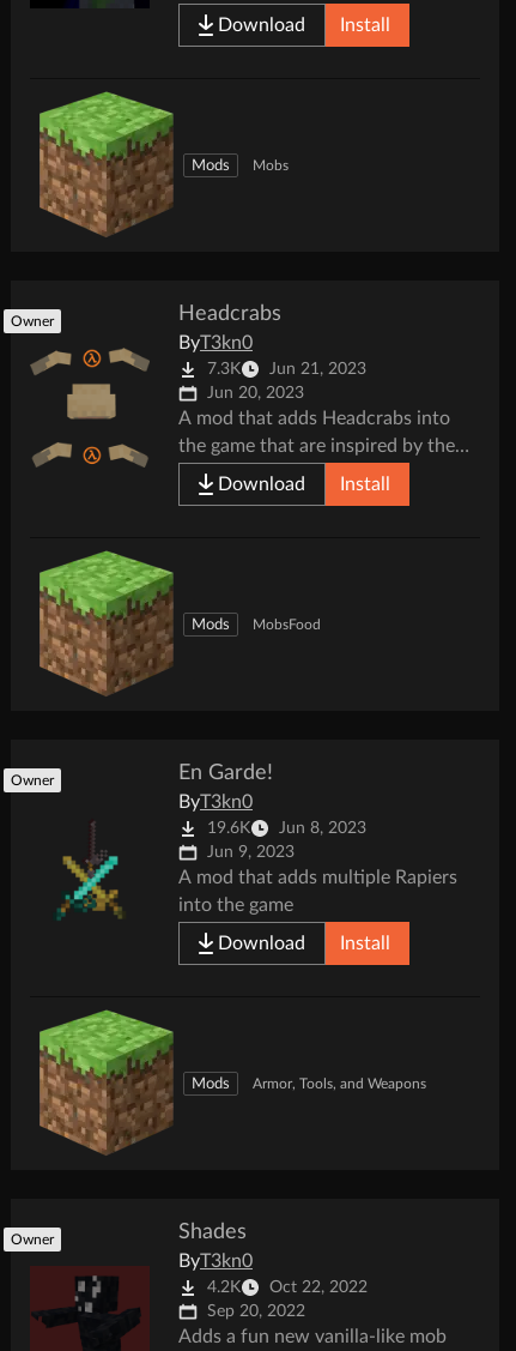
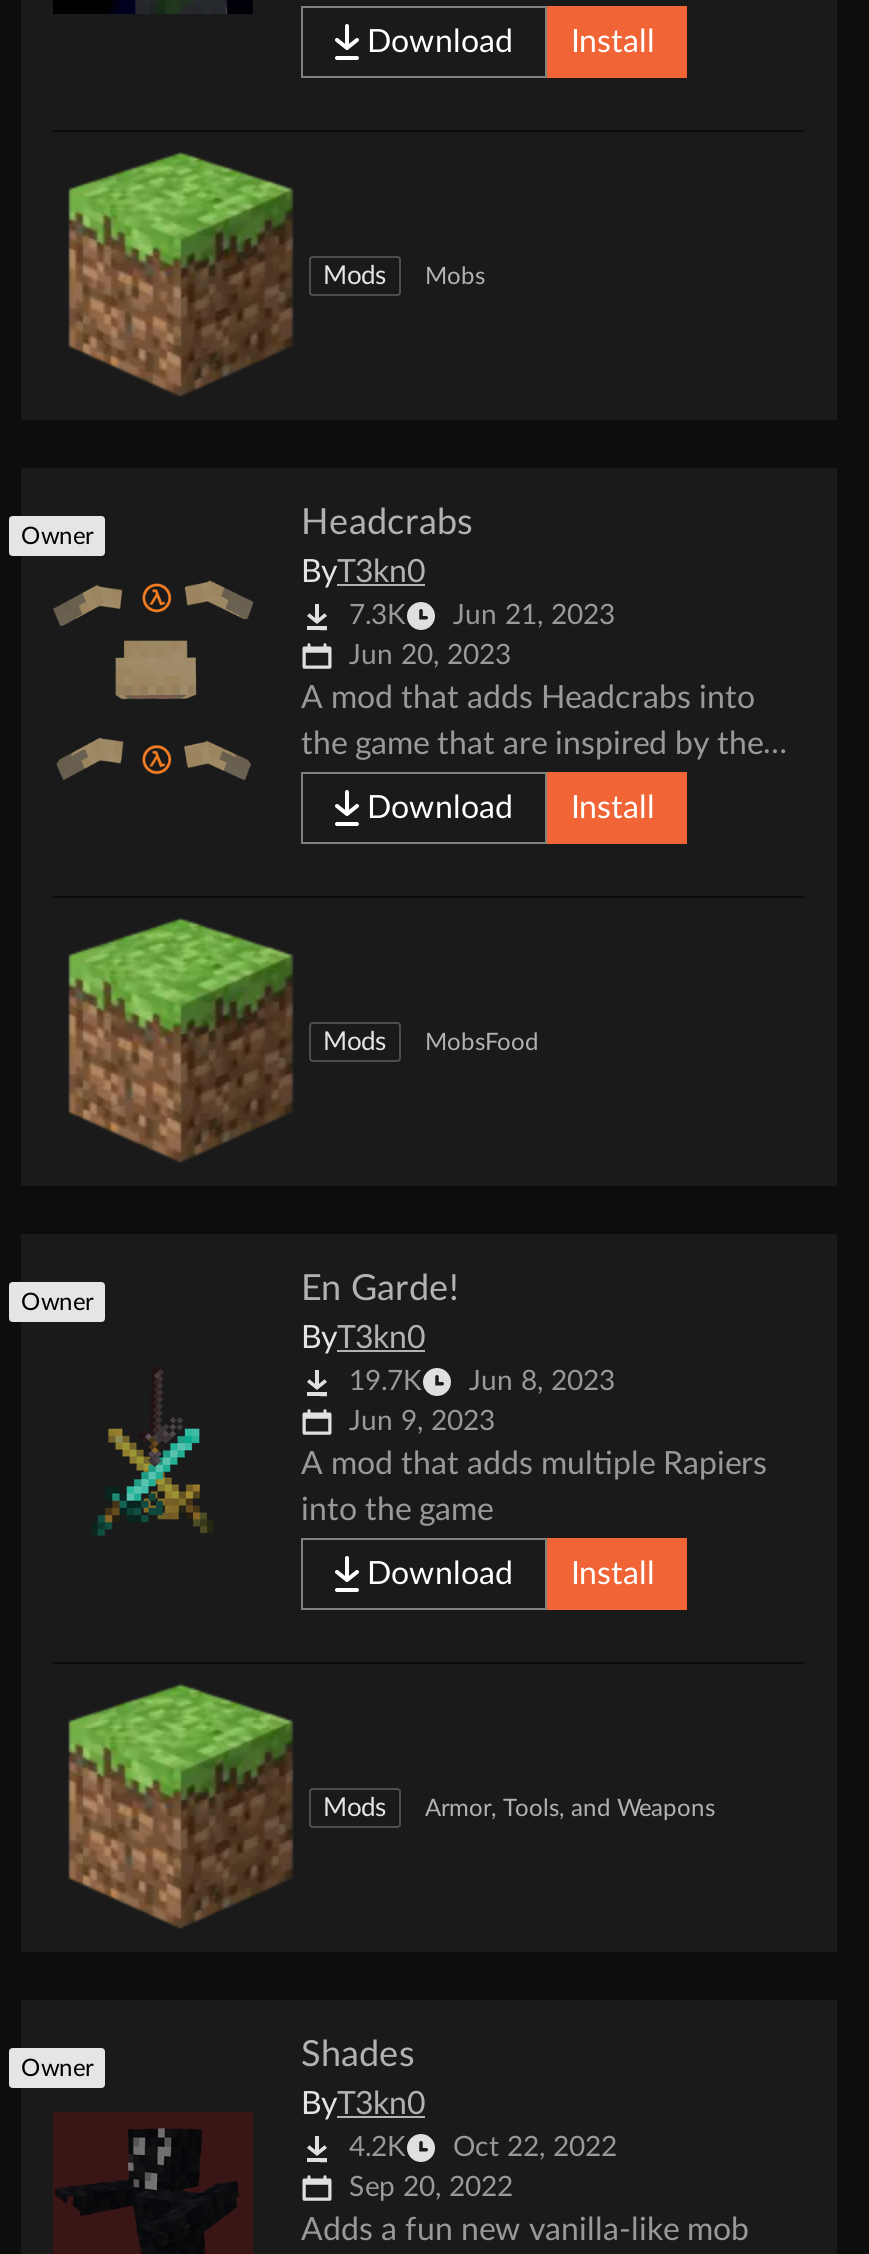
[207,819,366,836] 19.6K Jun 8, 2023 -> [349,1367,615,1395] 19.7K Jun 8, 2023

